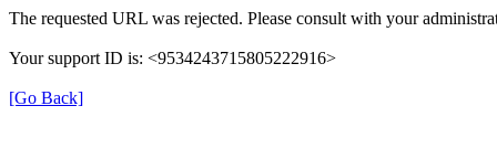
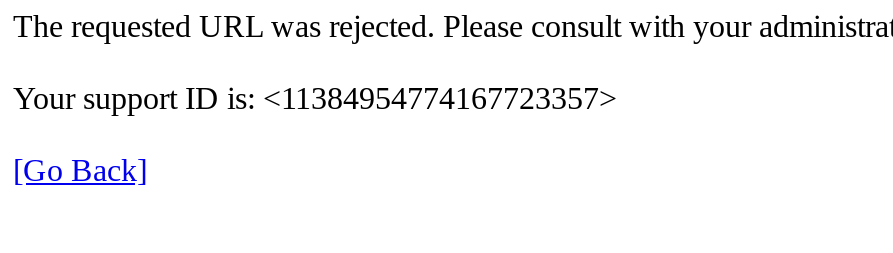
[9,49,336,67] Your support ID is: <9534243715805222916> -> [13,81,617,115] Your support ID is: <11384954774167723357>

